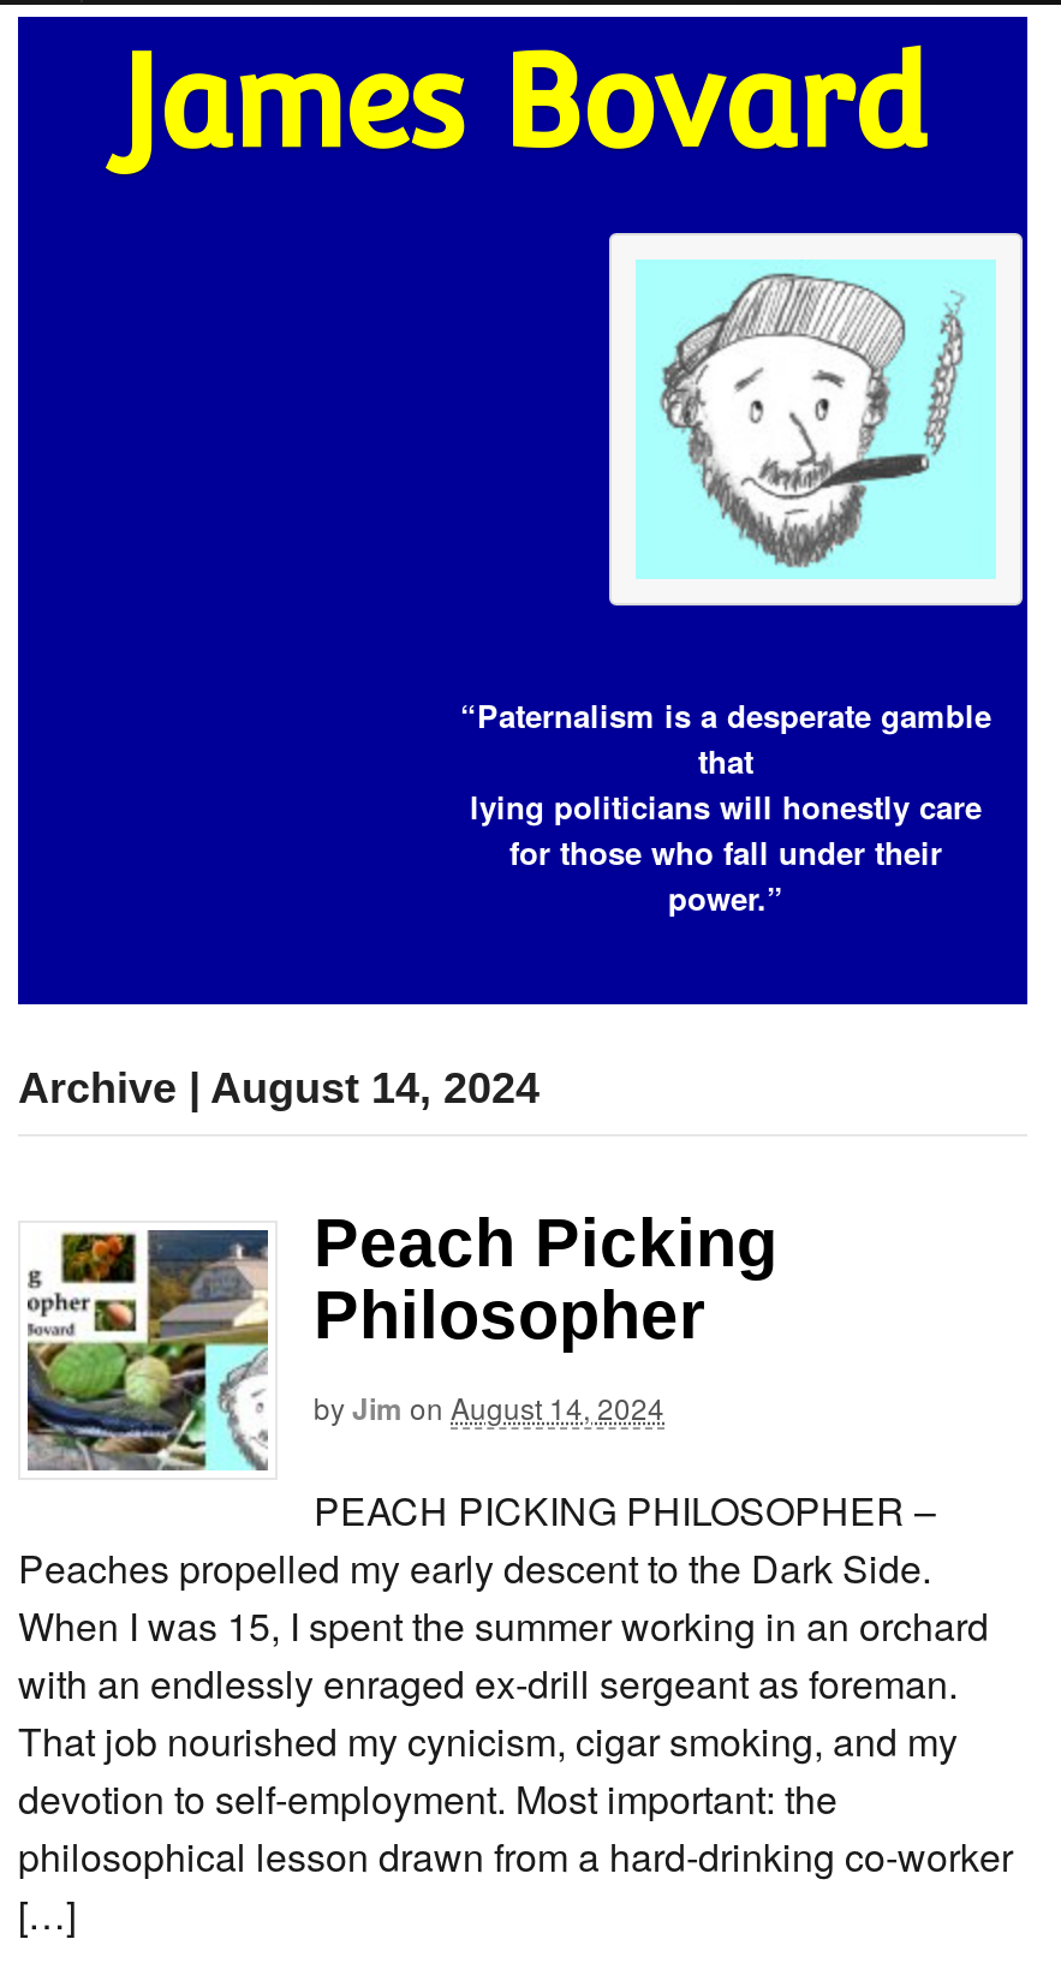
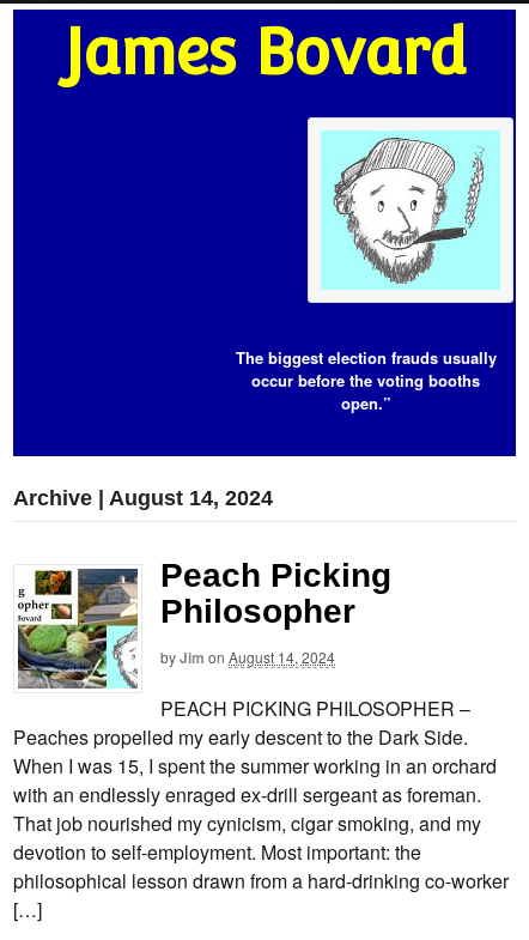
[460,693,991,921] “Paternalism is a desperate gamble | that | lying politicians will honestly care | for those who fall under their | power.” -> [235,347,496,415] The biggest election frauds usually | occur before the voting booths | open.”

